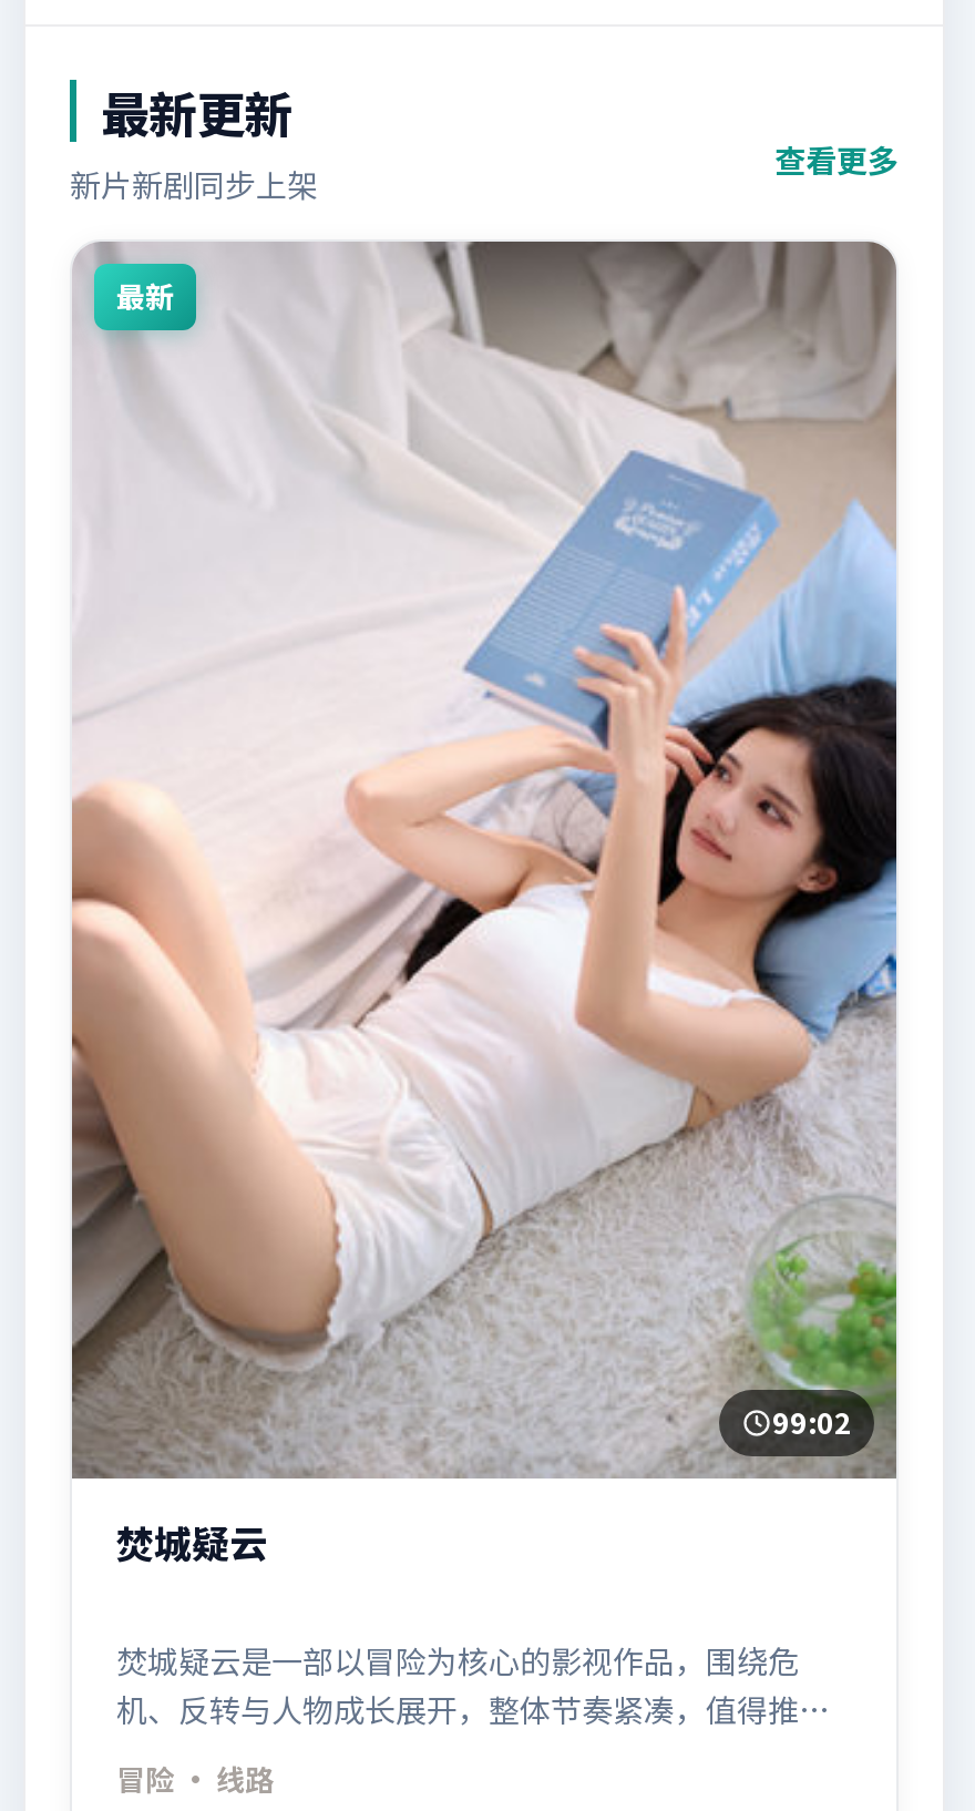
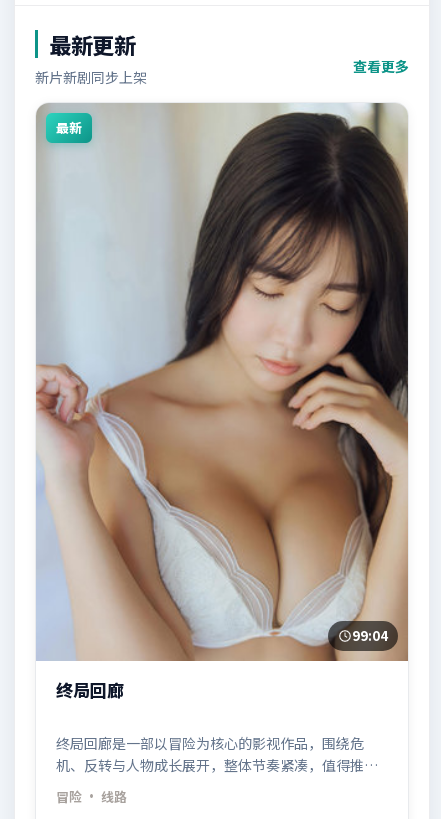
[70,239,899,1479] [image] | 99:02 -> [36,103,409,662] [image] | 99:04
[116,1514,267,1570] 焚城疑云 -> [56,677,124,702] 终局回廊
[116,1638,799,1683] 焚城疑云是一部以冒险为核心的影视作品，围绕危 -> [56,733,364,753] 终局回廊是一部以冒险为核心的影视作品，围绕危

